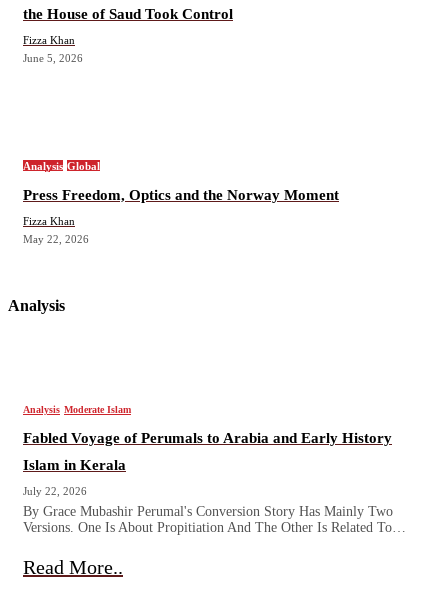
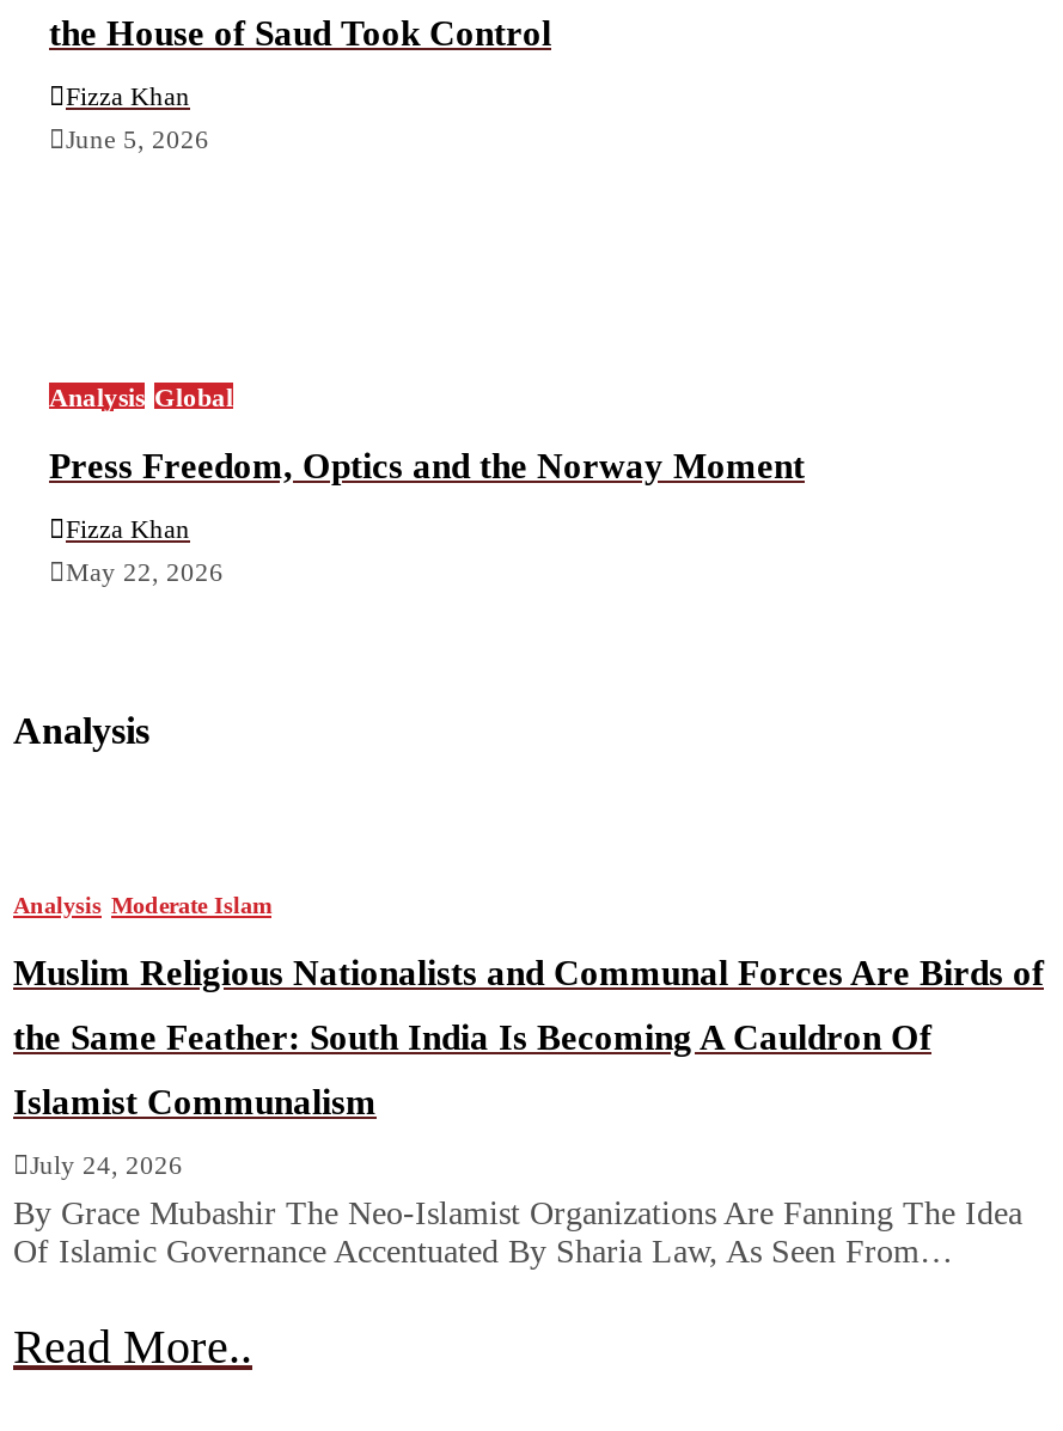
moved [23,404,131,415] -> [13,891,271,918]: Analysis Moderate Islam
[23,430,406,535] Fabled Voyage of Perumals to Arabia and Early History | Islam in Kerala | July 22, 2026 | By Grace Mubashir Perumal's Conversion Story Has Mainly Two | Versions. One Is About Propitiation And The Other Is Related To… -> [13,954,1044,1269] Muslim Religious Nationalists and Communal Forces Are Birds of | the Same Feather: South India Is Becoming A Cauldron Of | Islamist Communalism | July 24, 2026 | By Grace Mubashir The Neo-Islamist Organizations Are Fanning The Idea | Of Islamic Governance Accentuated By Sharia Law, As Seen From…

